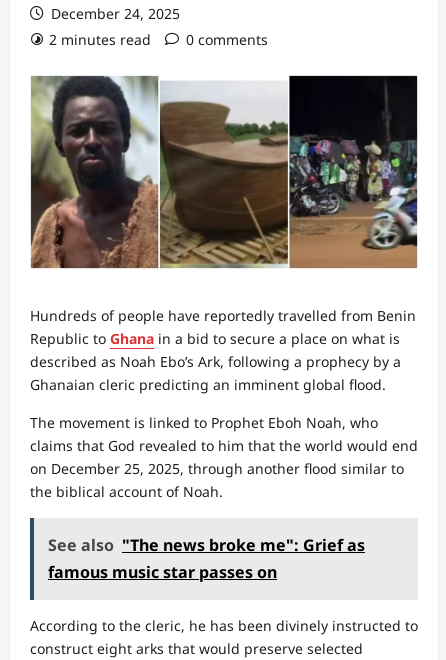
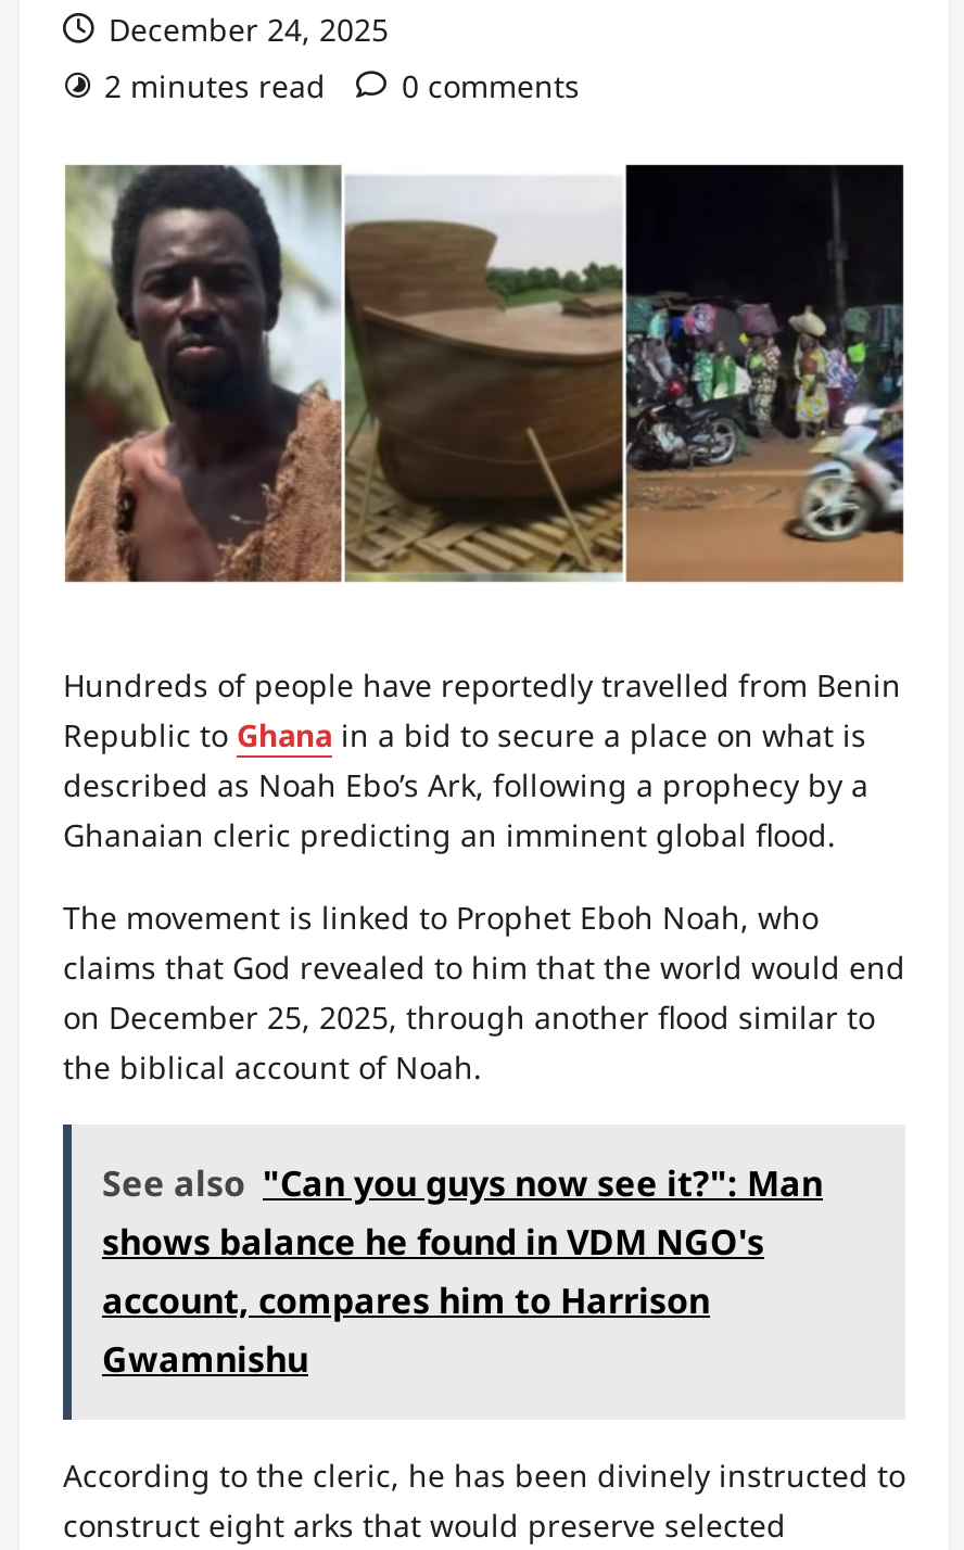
[48,534,365,583] See also "The news broke me": Grief as | famous music star passes on -> [102,1159,823,1383] See also "Can you guys now see it?": Man | shows balance he found in VDM NGO's | account, compares him to Harrison | Gwamnishu

